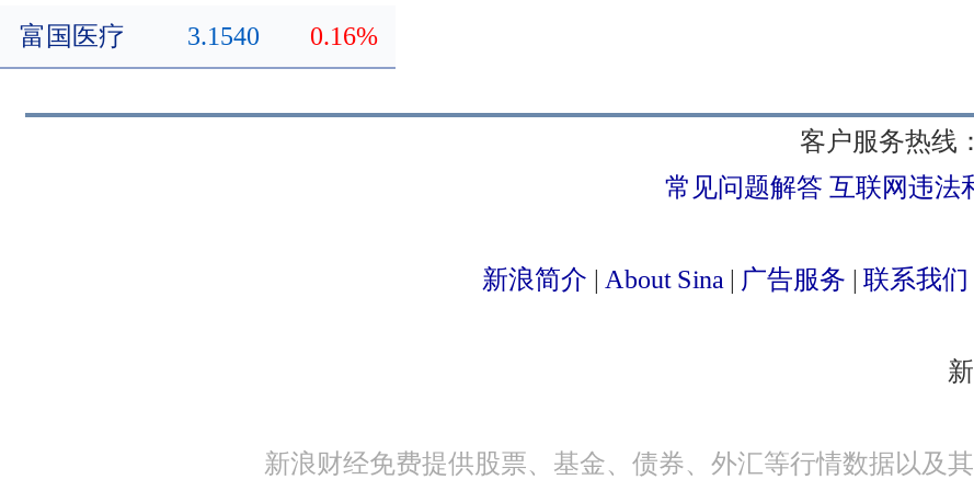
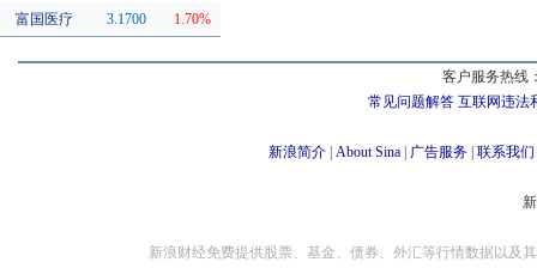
[187,21,260,52] 3.1540 -> [107,11,146,28] 3.1700
[310,21,378,52] 0.16% -> [174,11,211,28] 1.70%

